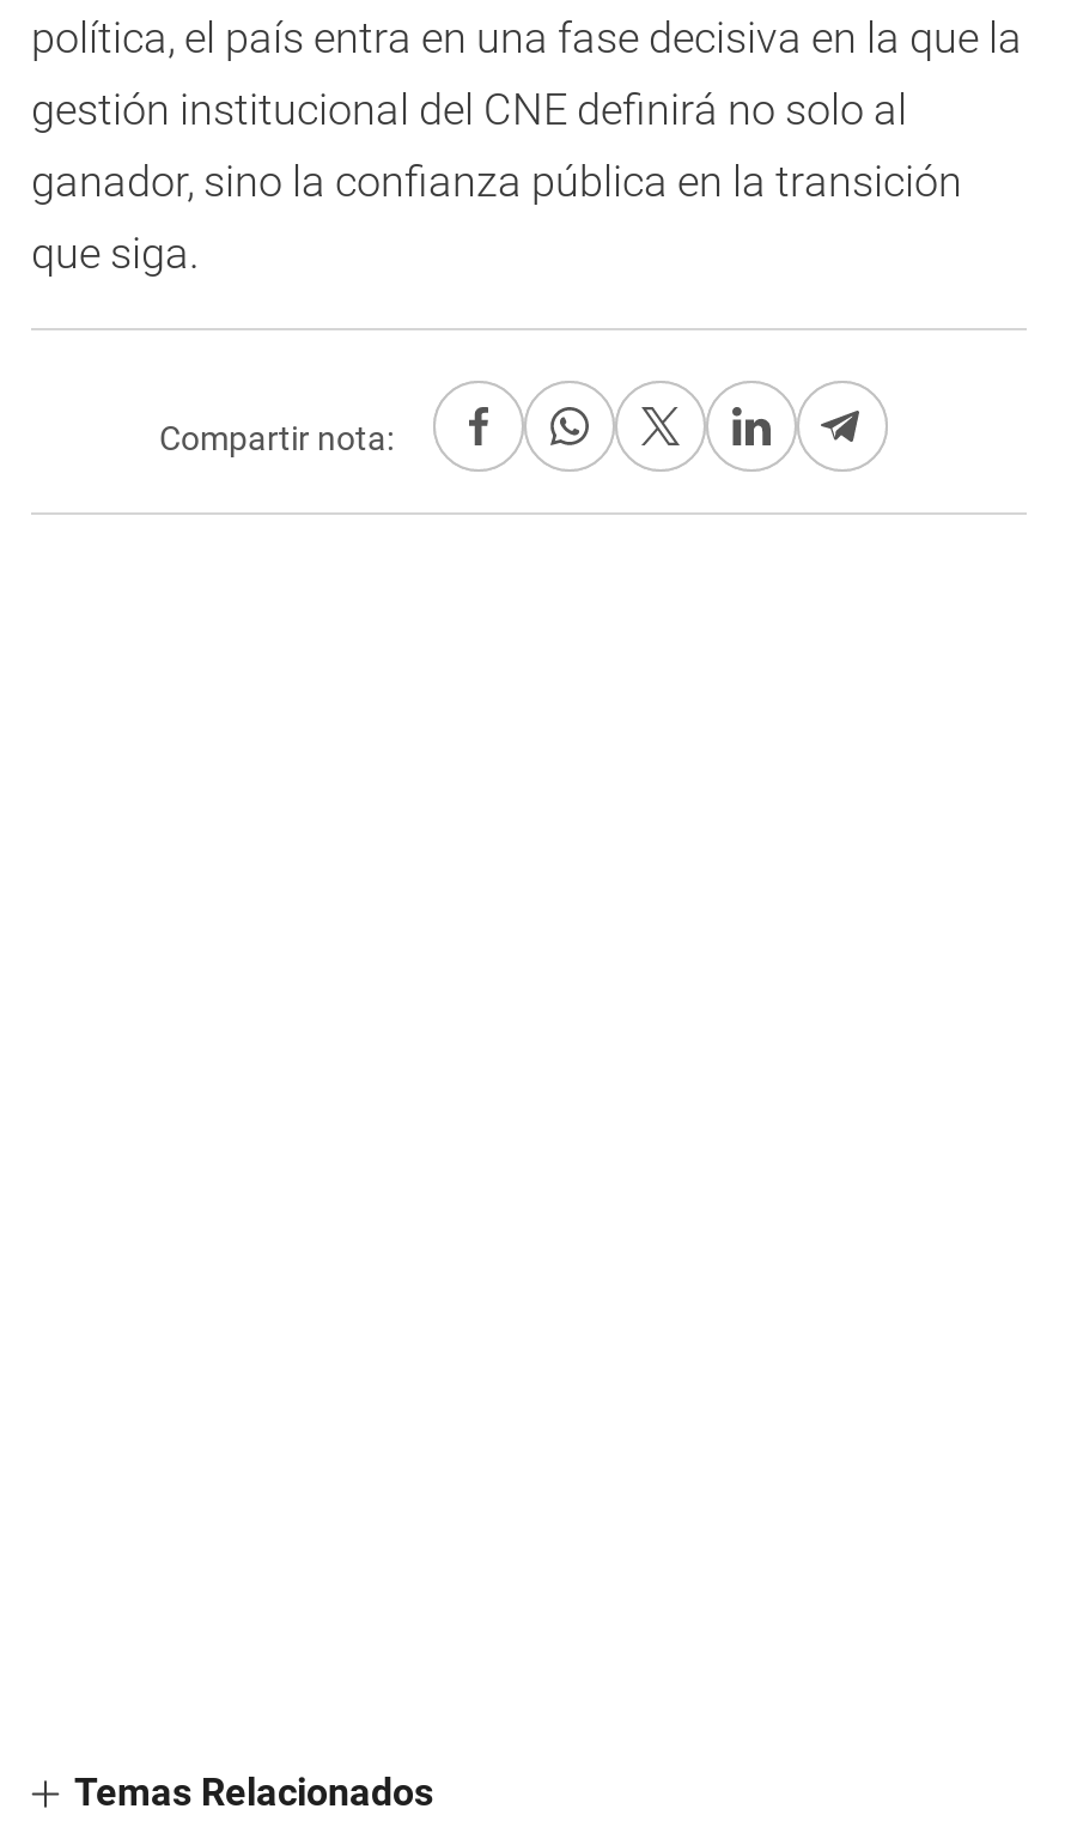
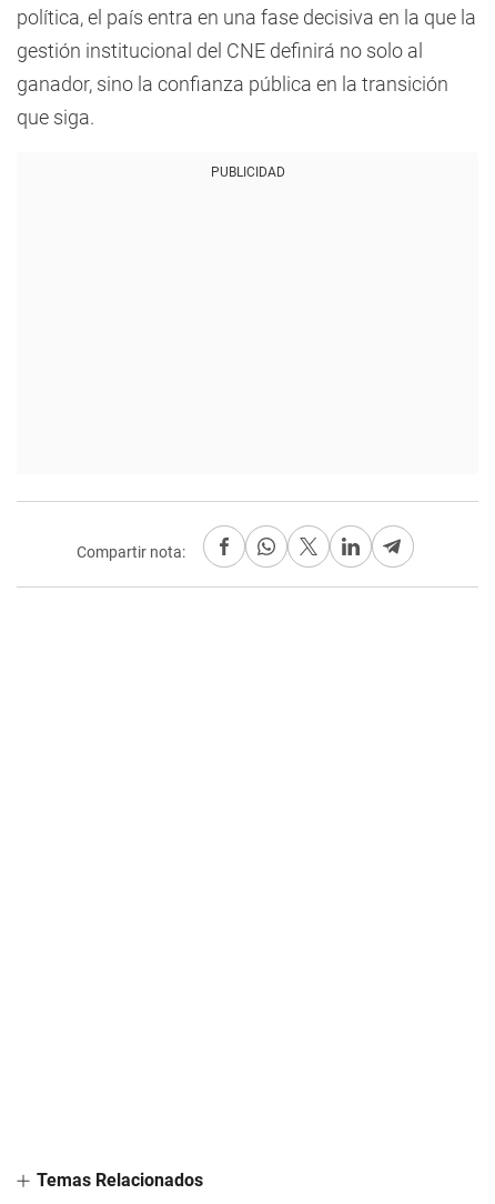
none -> [210,164,285,180] PUBLICIDAD

